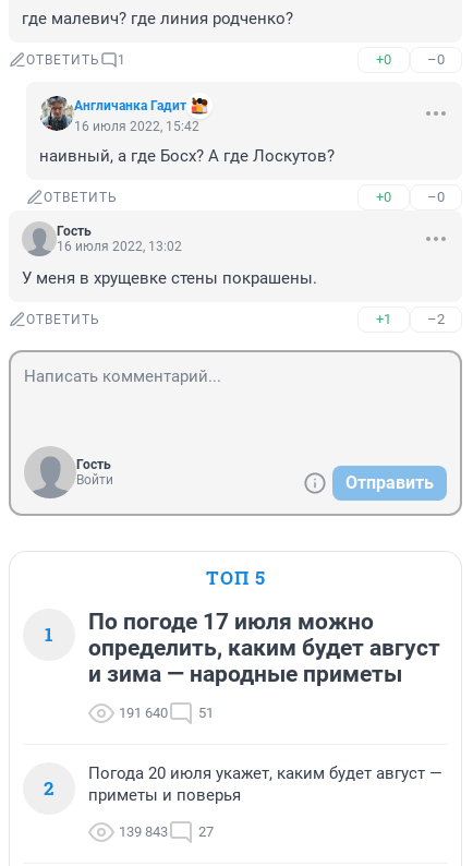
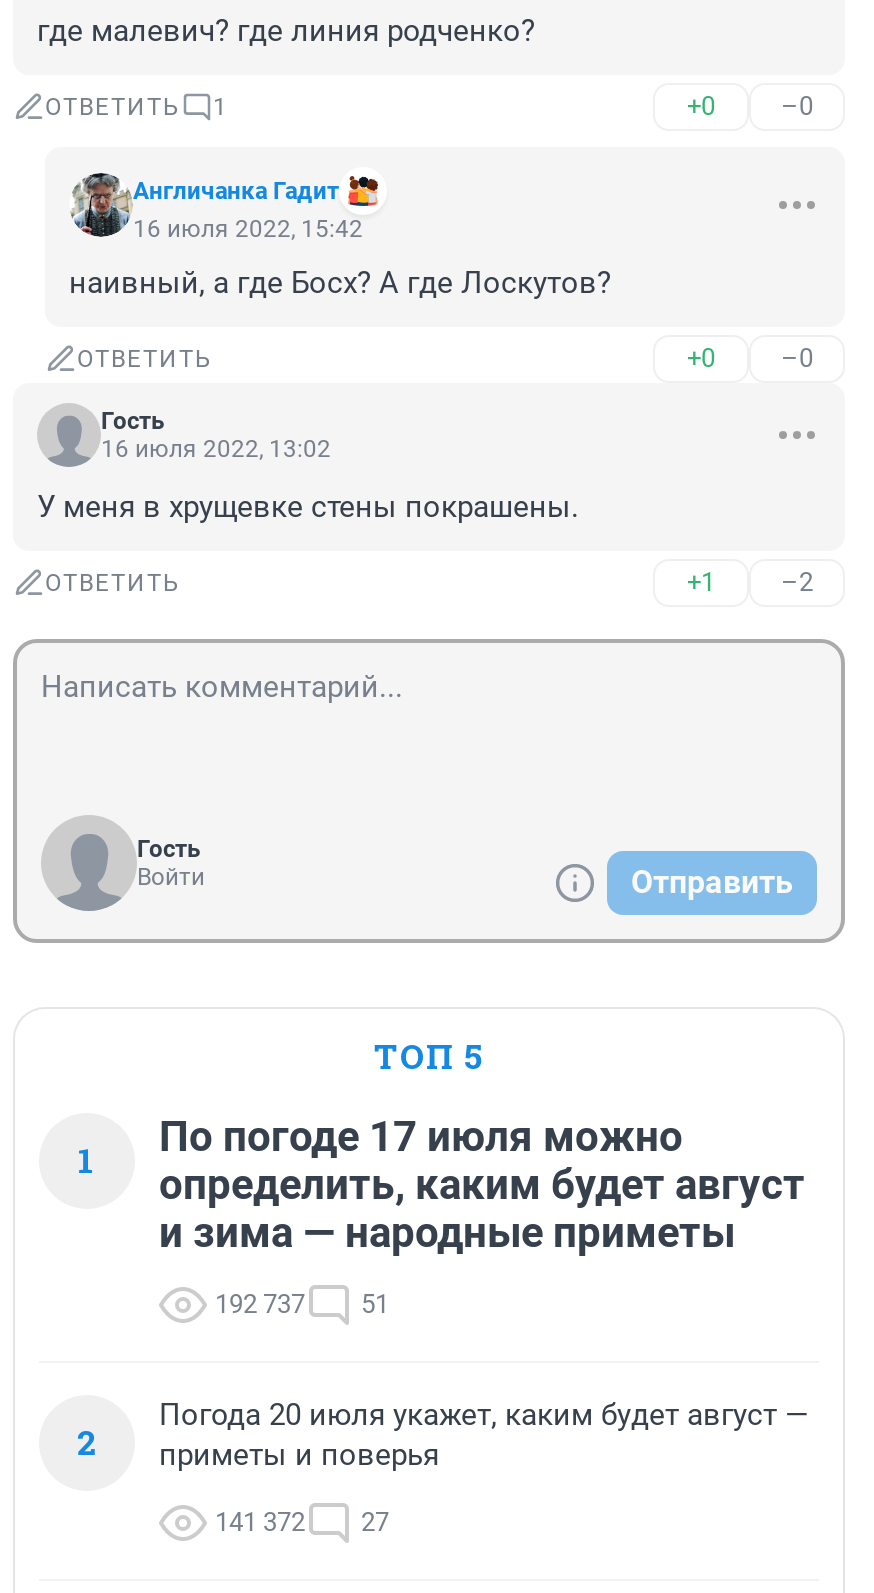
[119,705,214,721] 191 640 51 -> [215,1289,389,1319] 192 737 51
[119,824,214,840] 139 843 27 -> [215,1507,389,1537] 141 372 27

